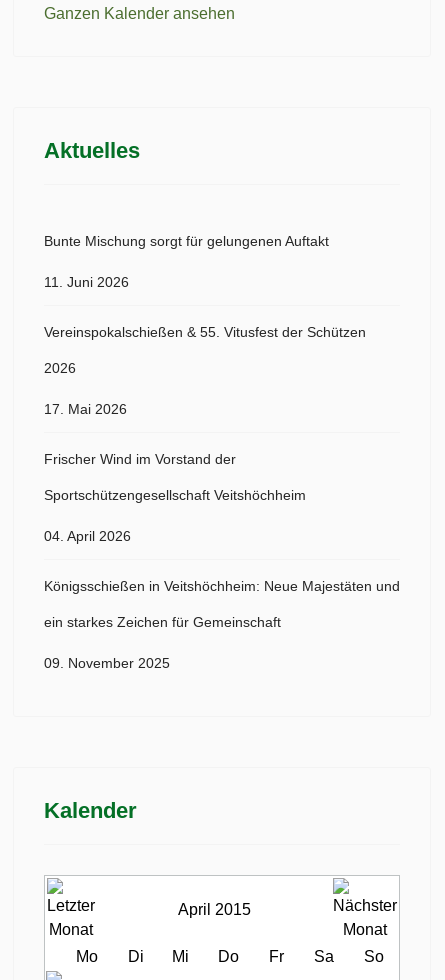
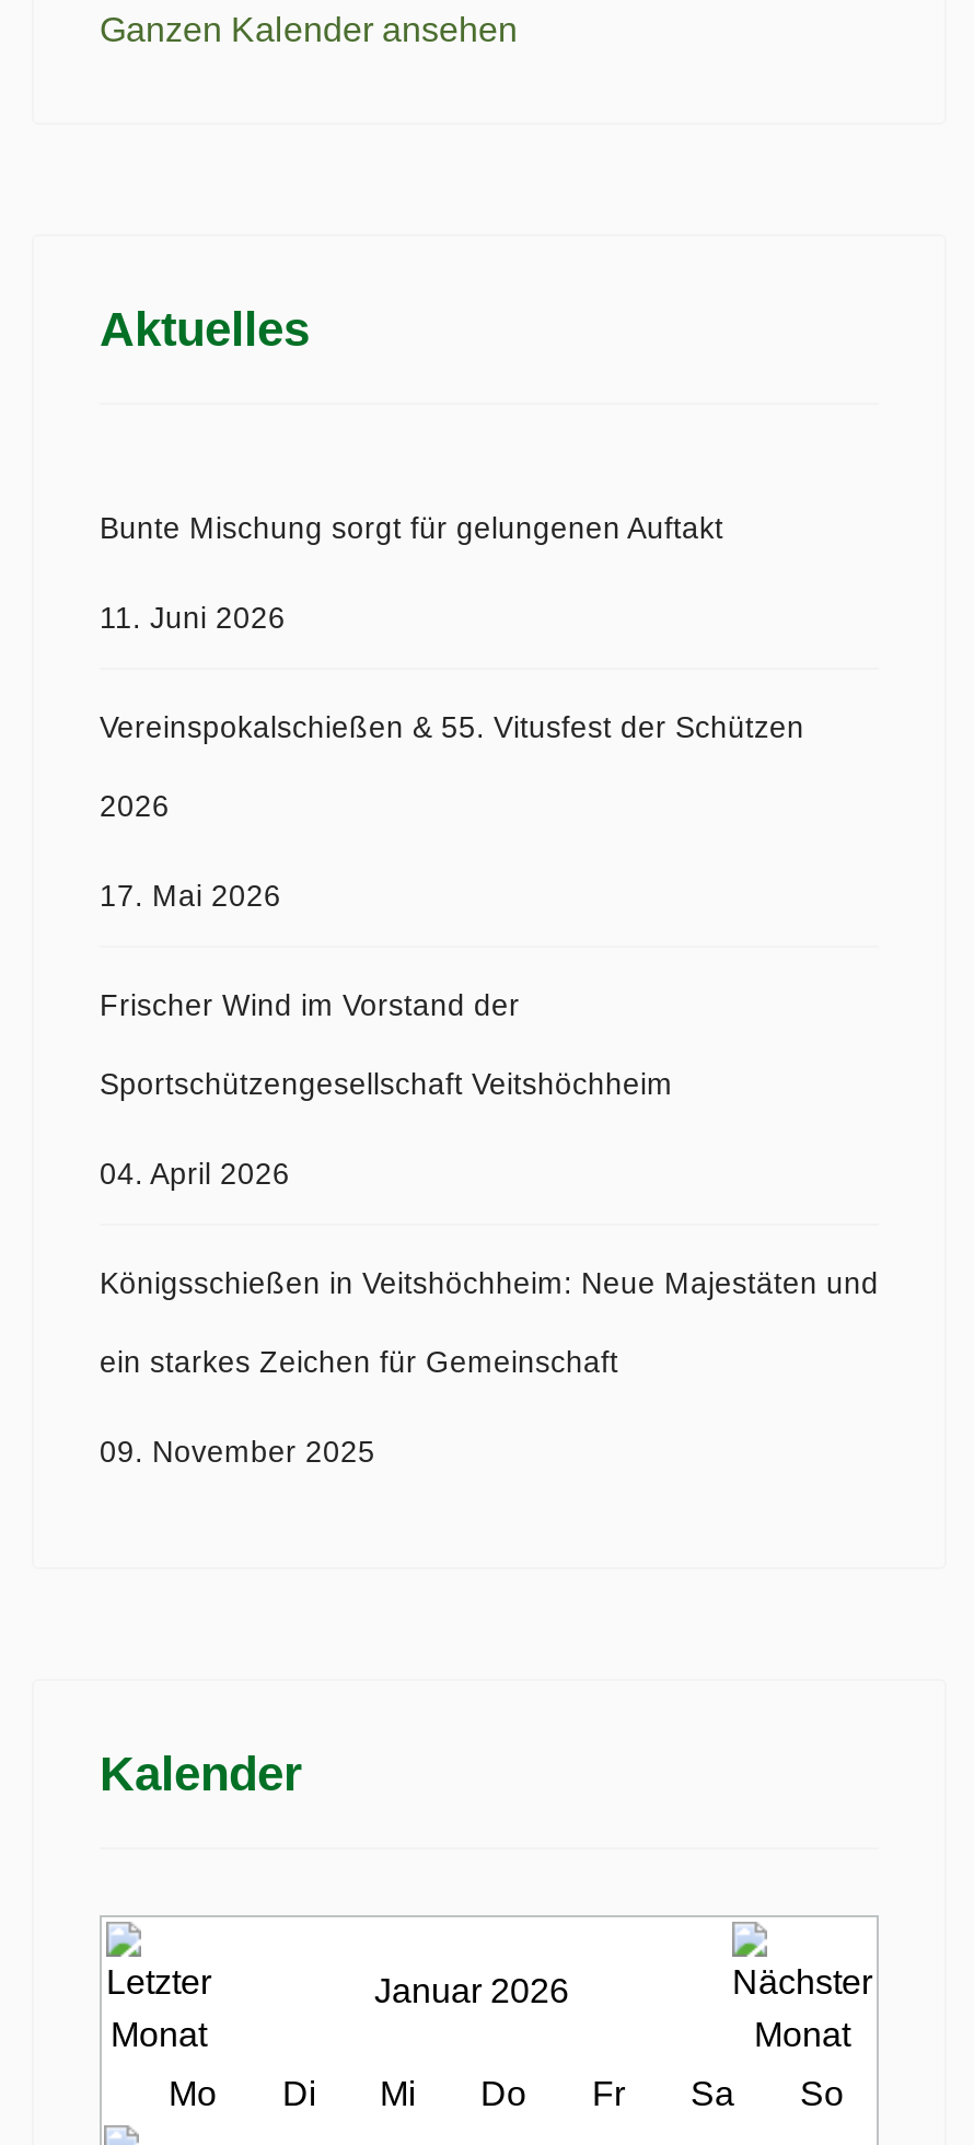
[177,901,250,918] April 2015 -> [374,1972,569,2009] Januar 2026

